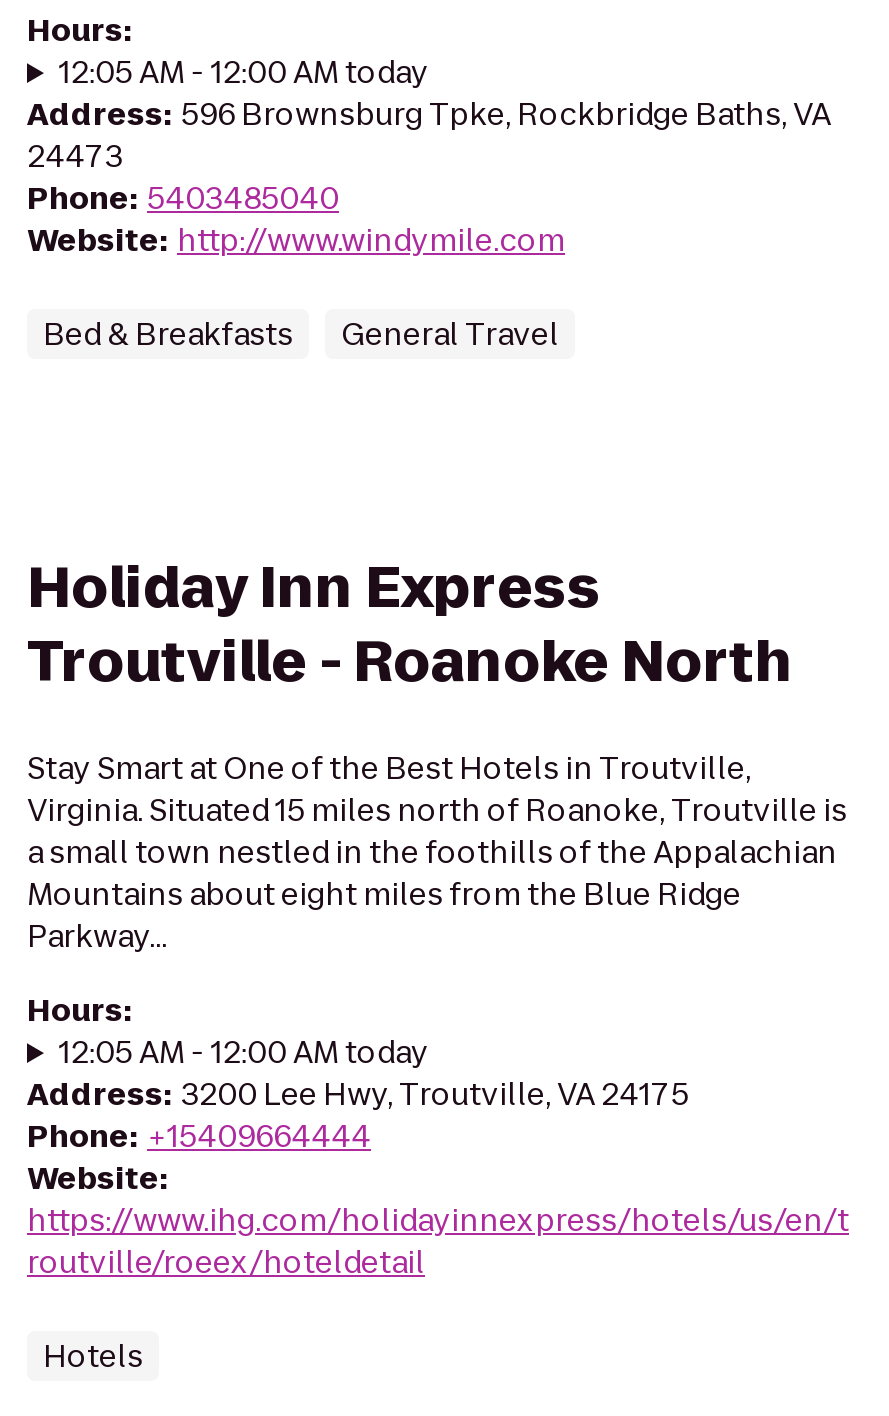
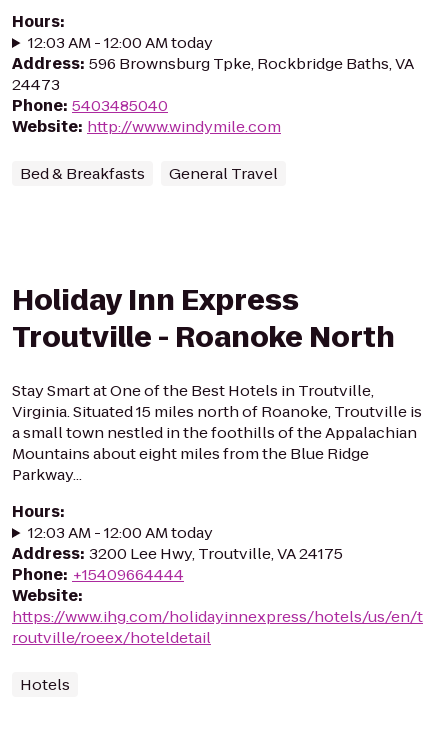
[59,51,429,93] 12:05 AM - 12:00 AM today -> [28,32,213,53] 12:03 AM - 12:00 AM today
[59,1031,429,1073] 12:05 AM - 12:00 AM today -> [28,522,213,543] 12:03 AM - 12:00 AM today

